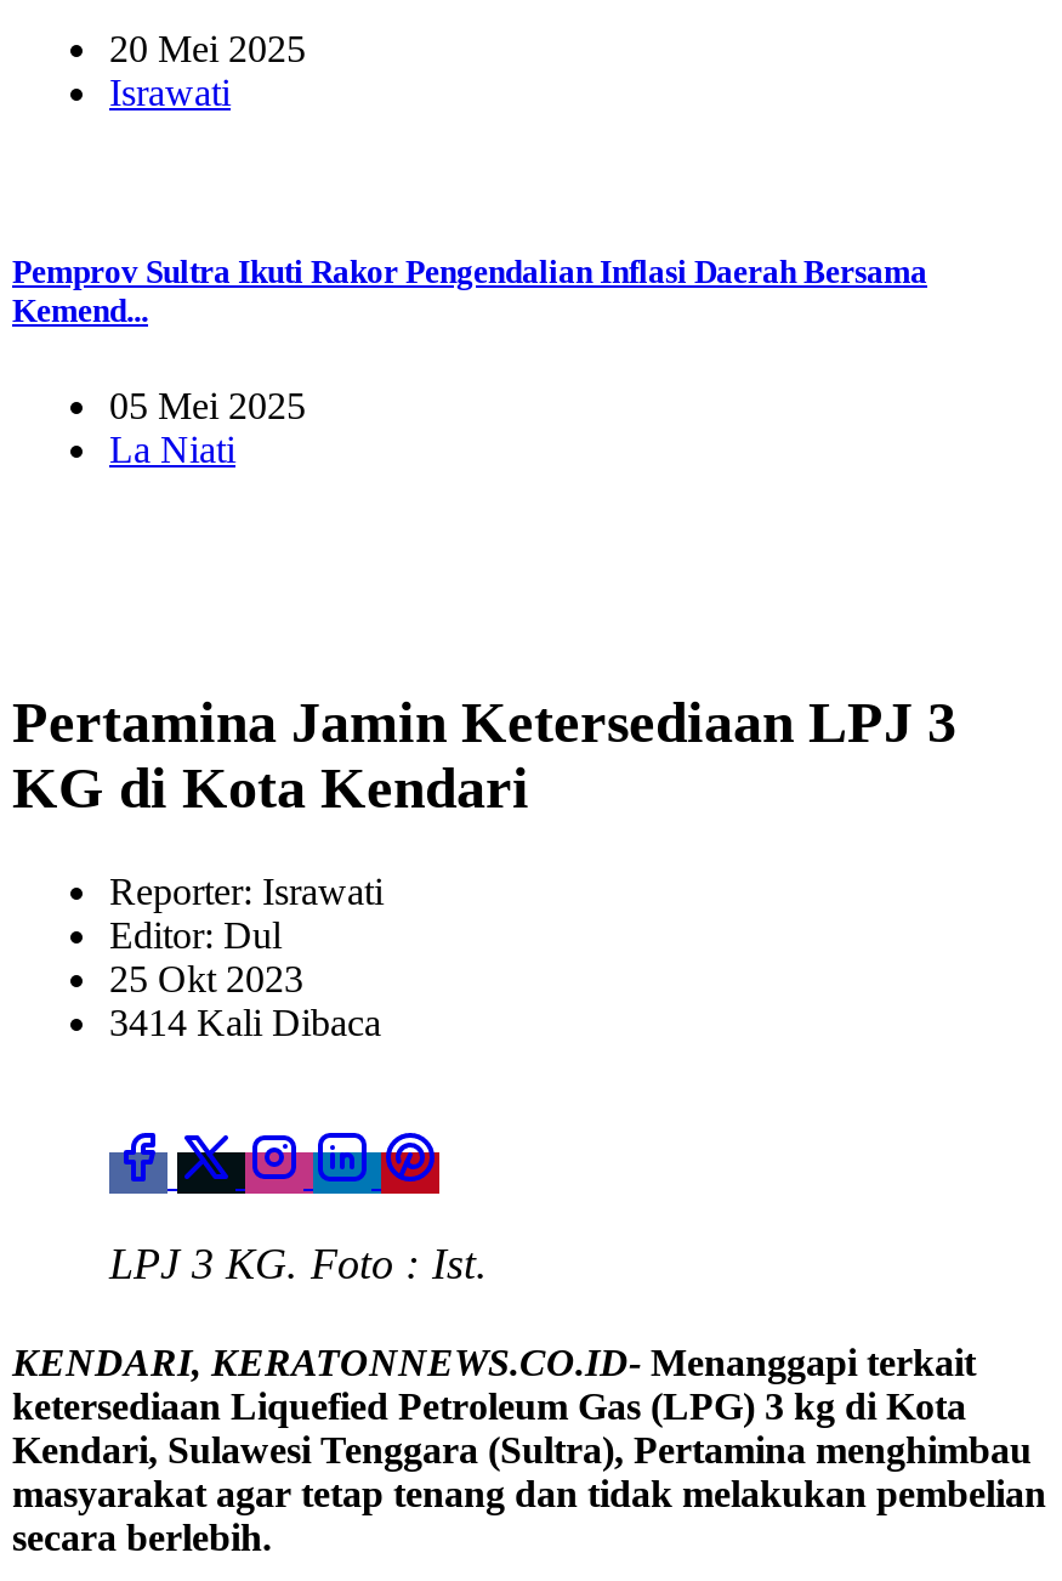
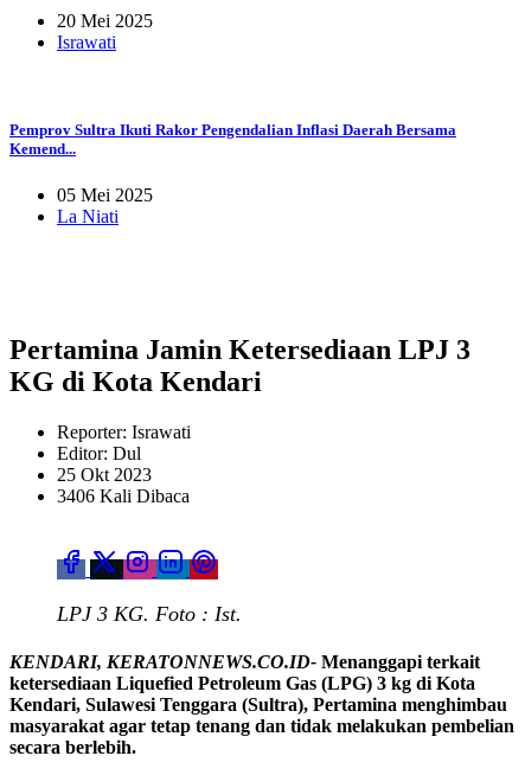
[109,1001,381,1042] 3414 Kali Dibaca -> [57,485,190,506] 3406 Kali Dibaca

